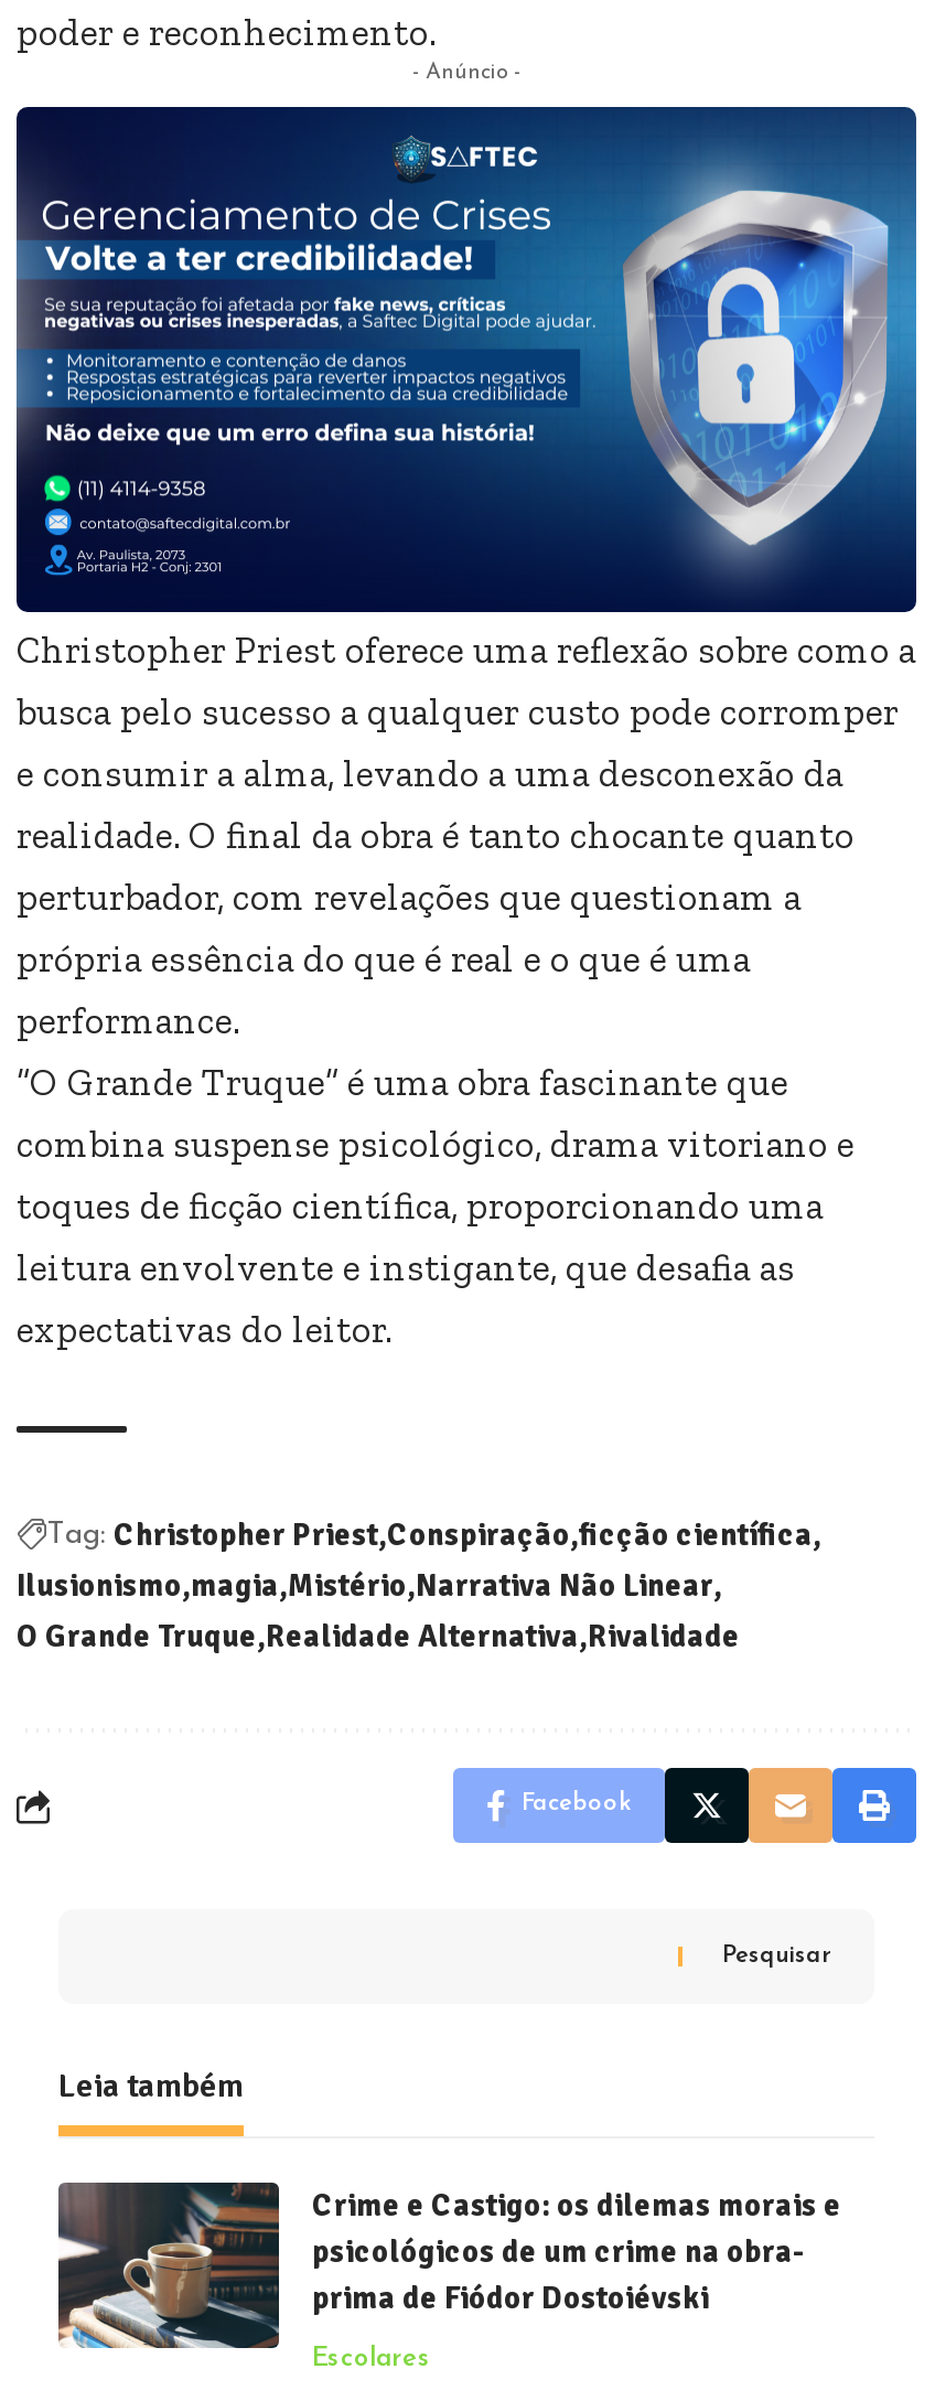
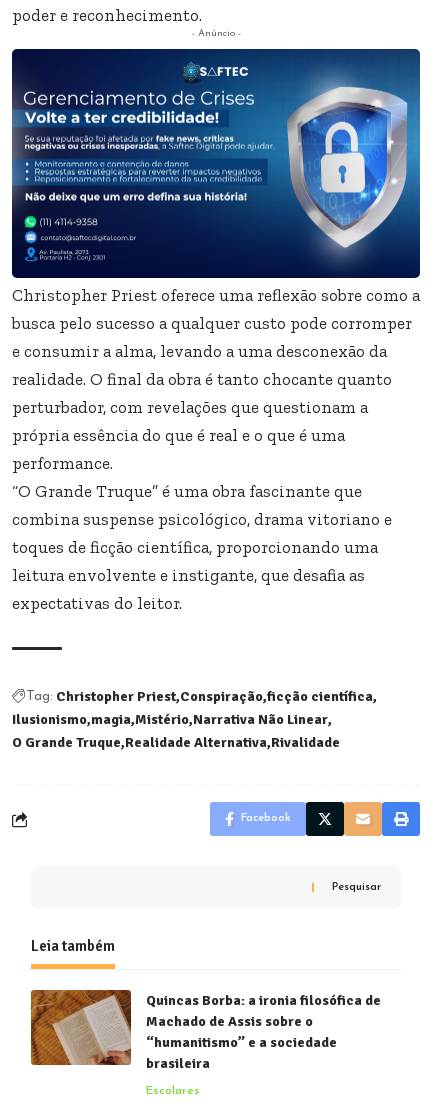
[58,2180,841,2350] [image] | Crime e Castigo: os dilemas morais e | psicológicos de um crime na obra- | prima de Fiódor Dostoiévski -> [31,989,381,1072] [image] | Quincas Borba: a ironia filosófica de | Machado de Assis sobre o | “humanitismo” e a sociedade | brasileira

